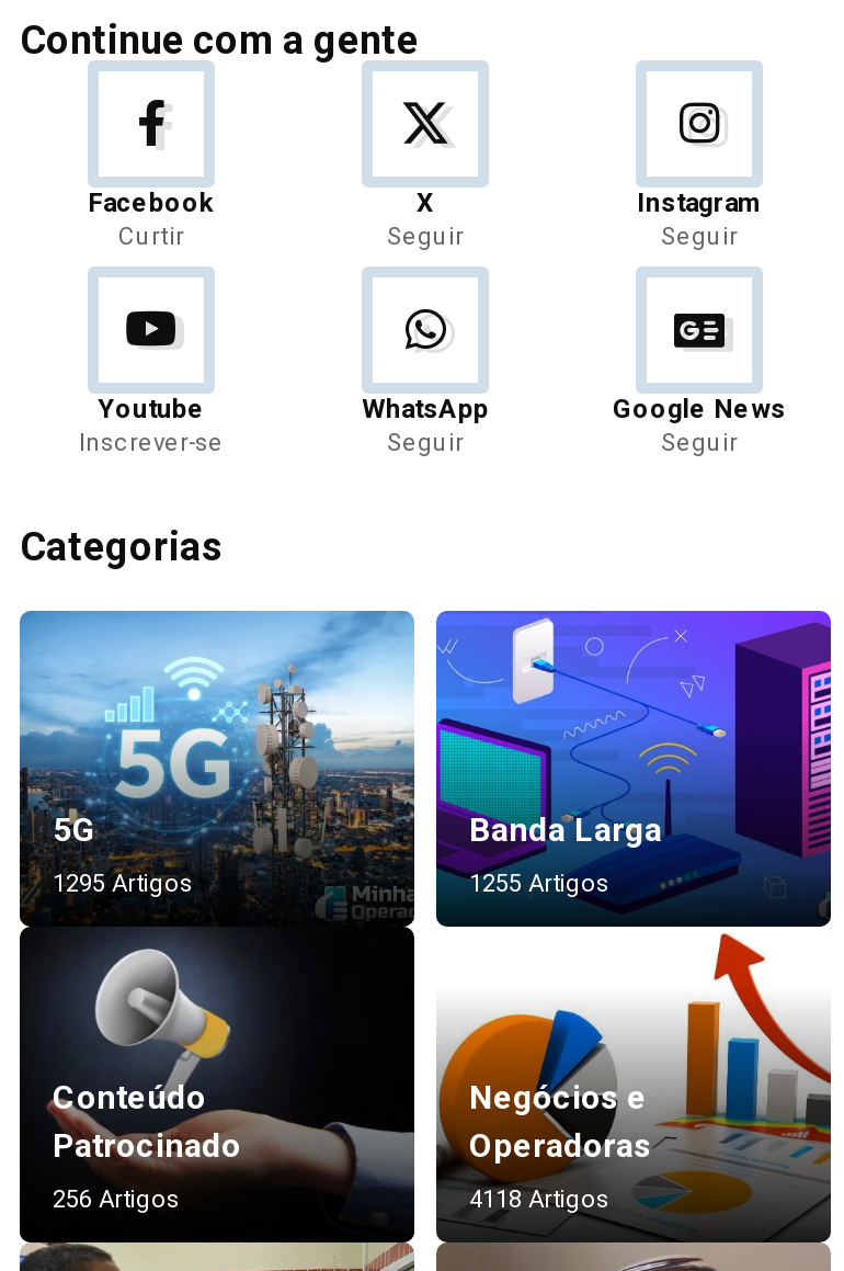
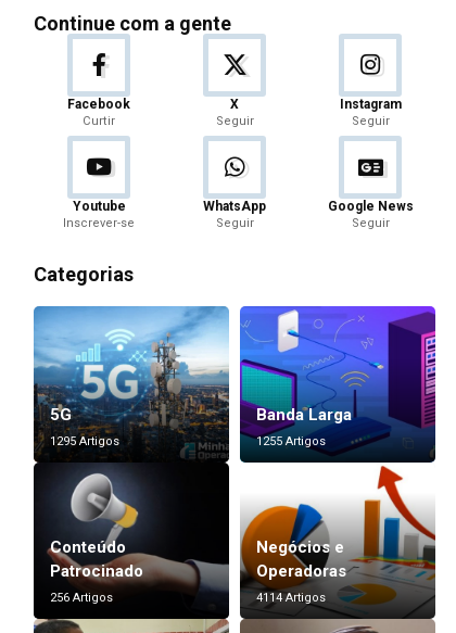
[469,1185,609,1214] 4118 Artigos -> [256,591,326,605] 4114 Artigos

